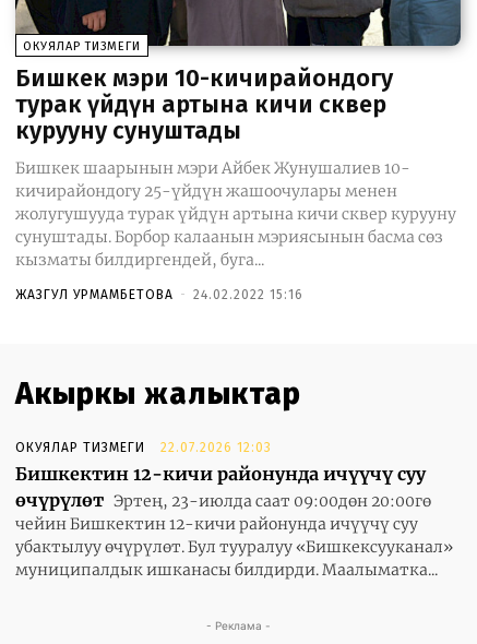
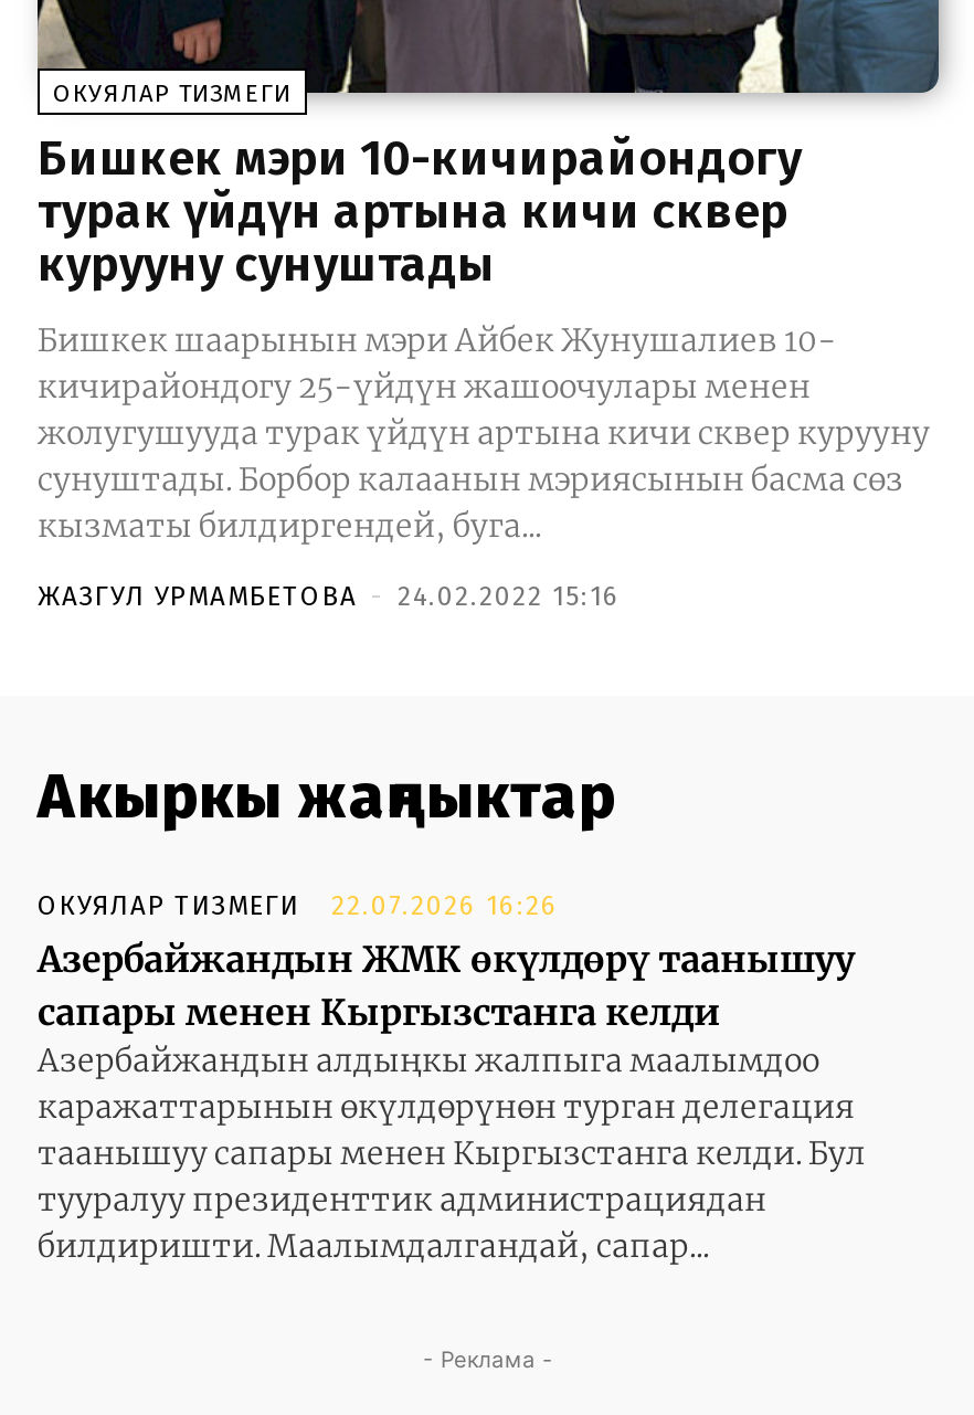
[15,440,453,579] 22.07.2026 12:03 | Бишкектин 12-кичи районунда ичүүчү суу | өчүрүлөт Эртең, 23-июлда саат 09:00дөн 20:00гө | чейин Бишкектин 12-кичи районунда ичүүчү суу | убактылуу өчүрүлөт. Бул тууралуу «Бишкексууканал» | муниципалдык ишканасы билдирди. Маалыматка... -> [38,890,866,1265] 22.07.2026 16:26 | Азербайжандын ЖМК өкүлдөрү таанышуу | сапары менен Кыргызстанга келди | Азербайжандын алдыңкы жалпыга маалымдоо | каражаттарынын өкүлдөрүнөн турган делегация | таанышуу сапары менен Кыргызстанга келди. Бул | тууралуу президенттик администрациядан | билдиришти. Маалымдалгандай, сапар...

